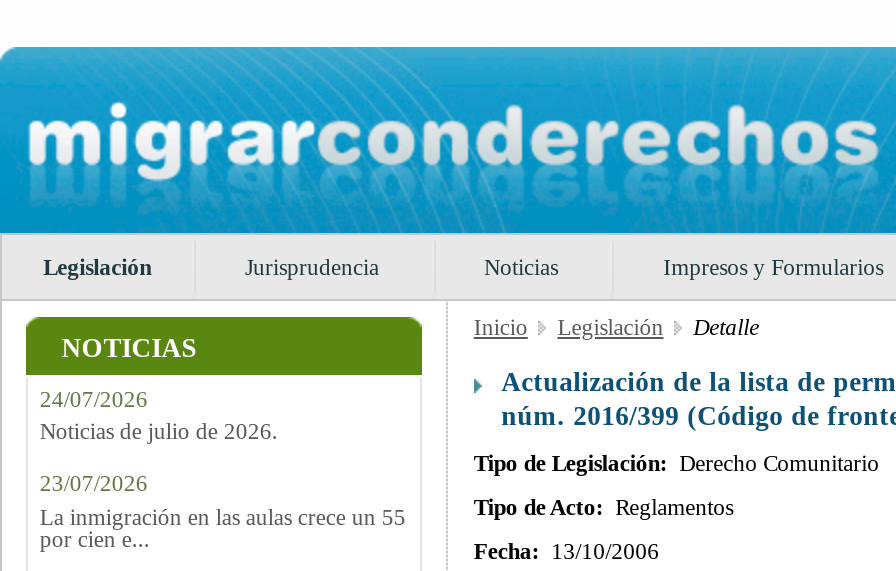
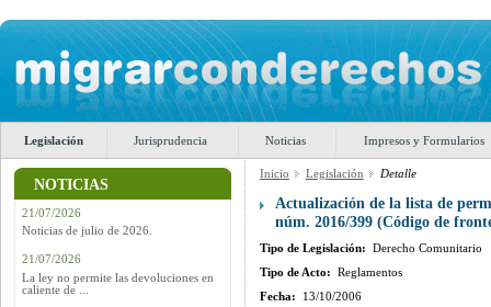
[40,386,148,410] 24/07/2026 -> [22,206,81,219] 21/07/2026
[40,471,406,551] 23/07/2026 | La inmigración en las aulas crece un 55 | por cien e... -> [22,252,213,296] 21/07/2026 | La ley no permite las devoluciones en | caliente de ...

